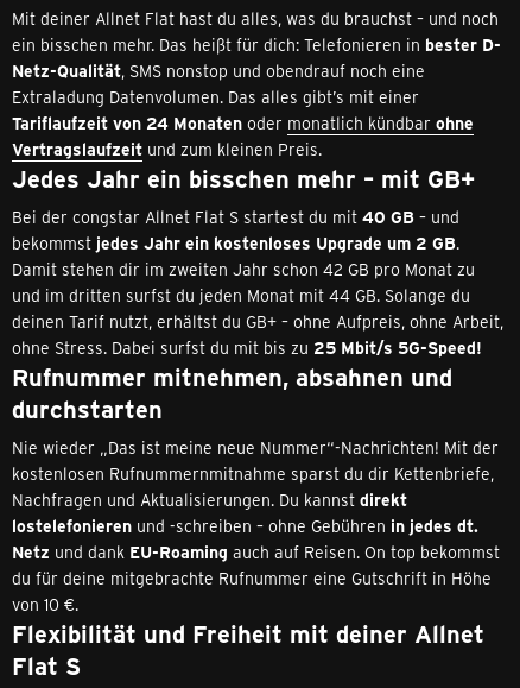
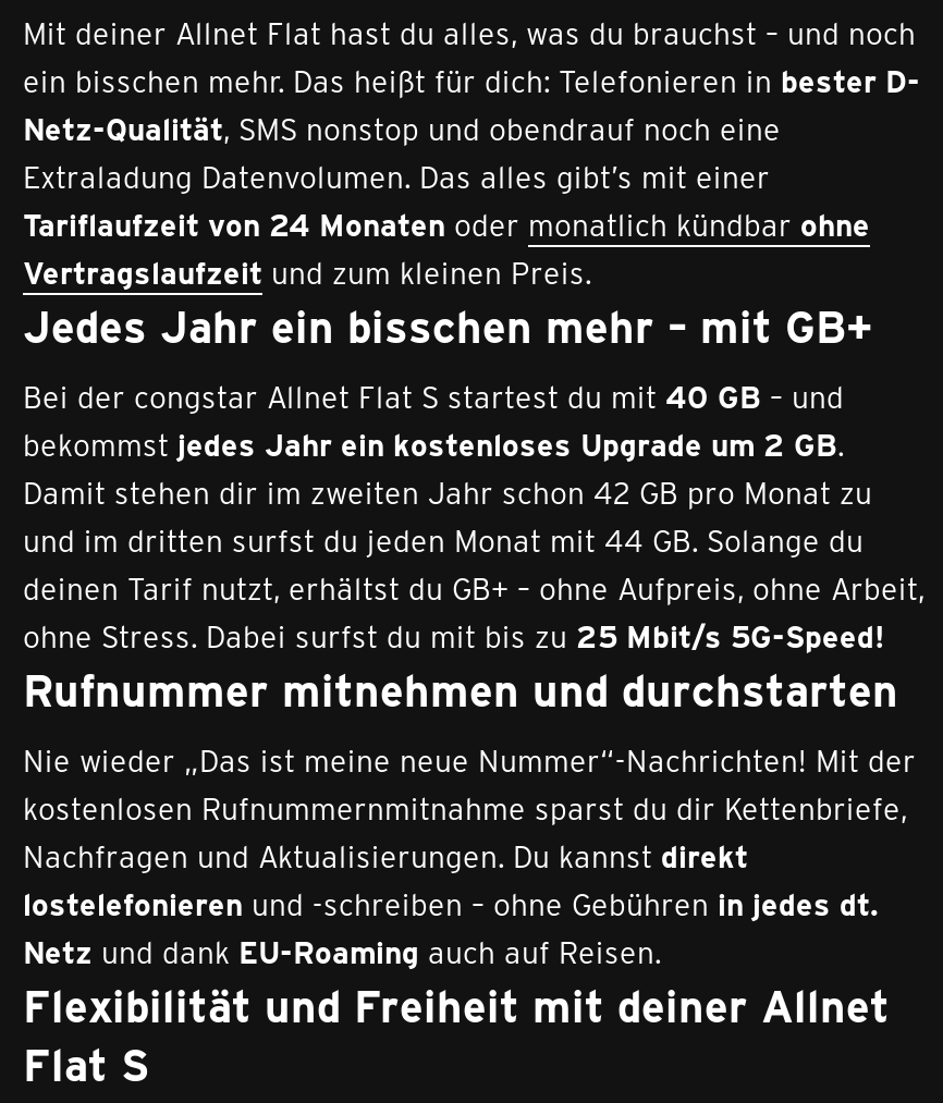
[12,360,452,424] Rufnummer mitnehmen, absahnen und | durchstarten -> [23,658,898,717] Rufnummer mitnehmen und durchstarten
[12,540,500,615] Netz und dank EU-Roaming auch auf Reisen. On top bekommst | du für deine mitgebrachte Rufnummer eine Gutschrift in Höhe | von 10 €. -> [23,931,661,972] Netz und dank EU-Roaming auch auf Reisen.

